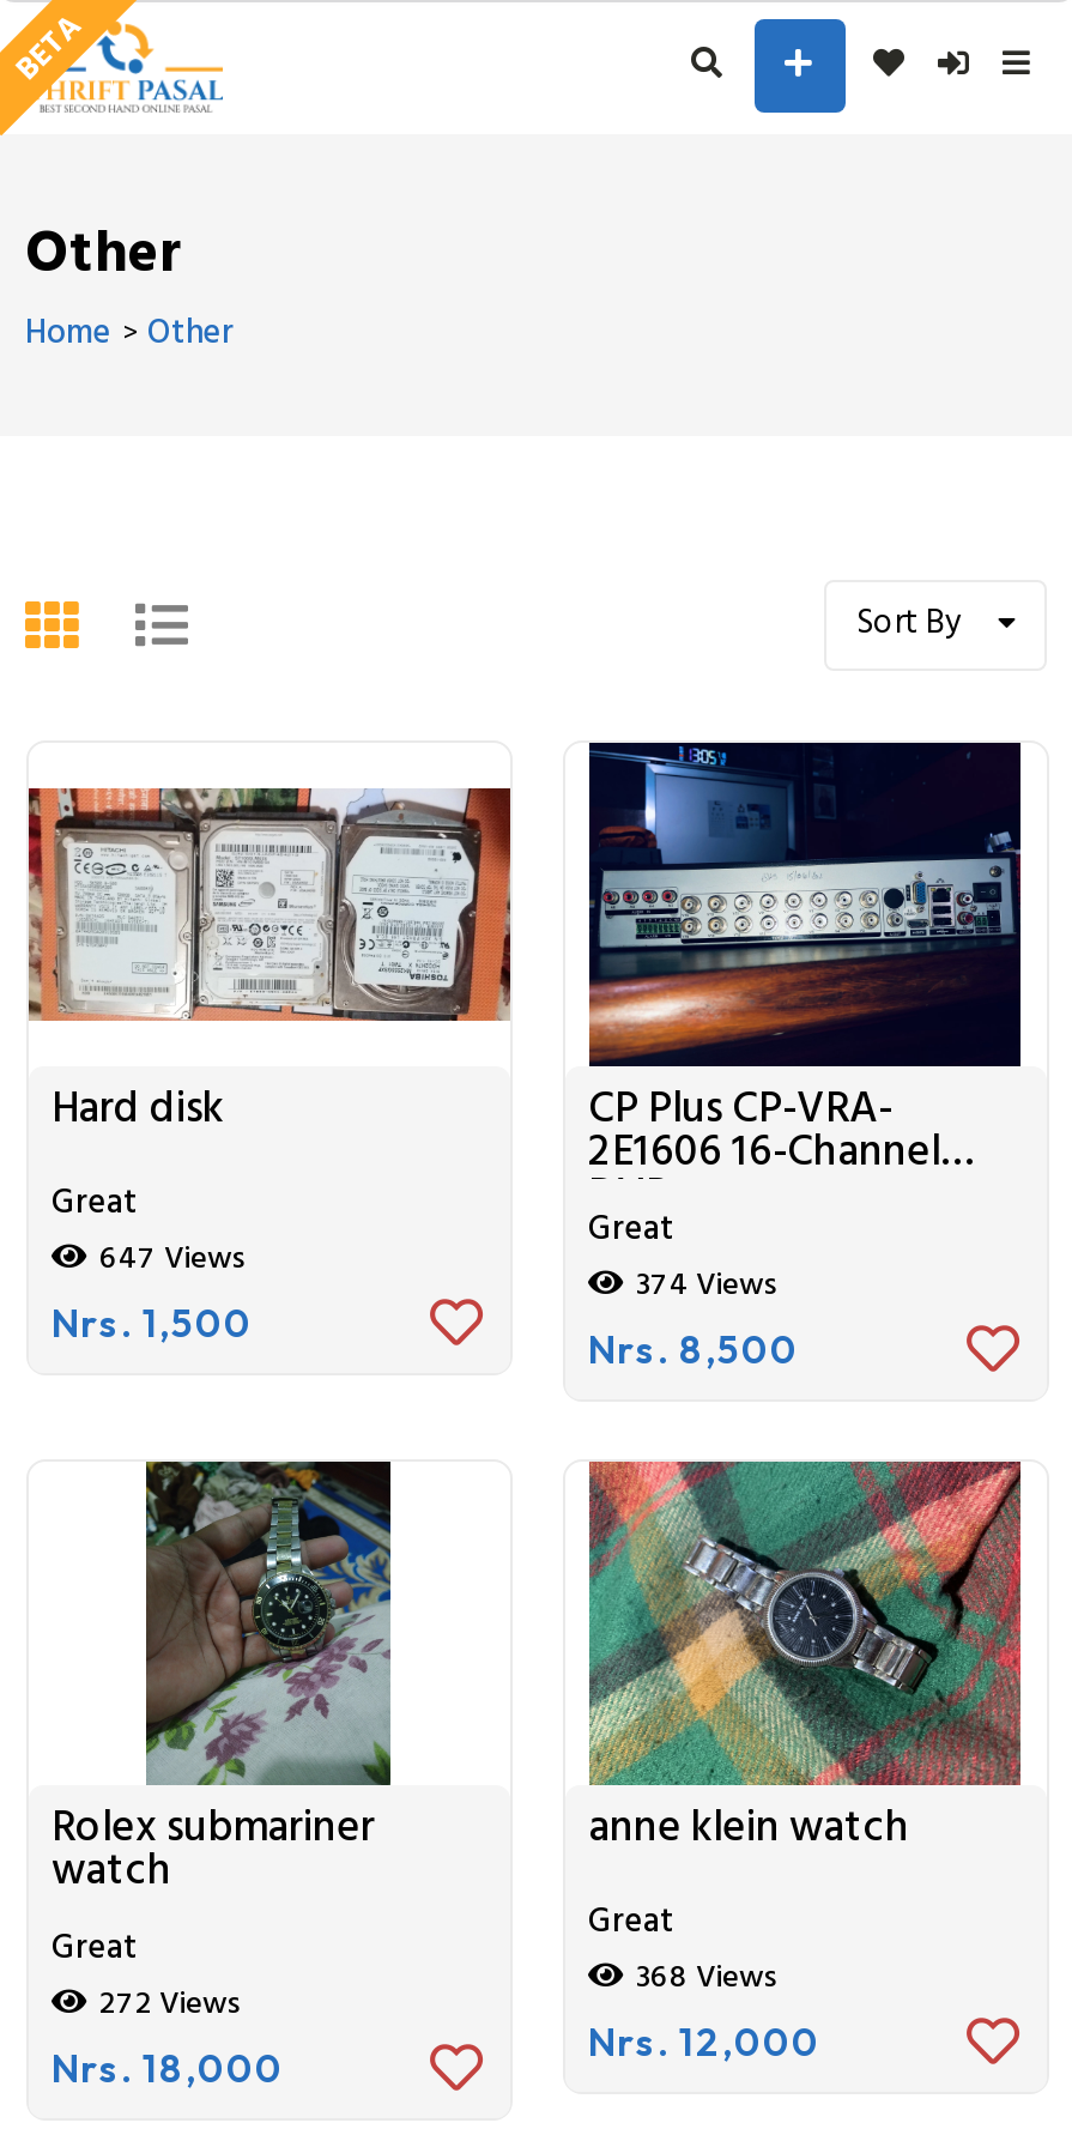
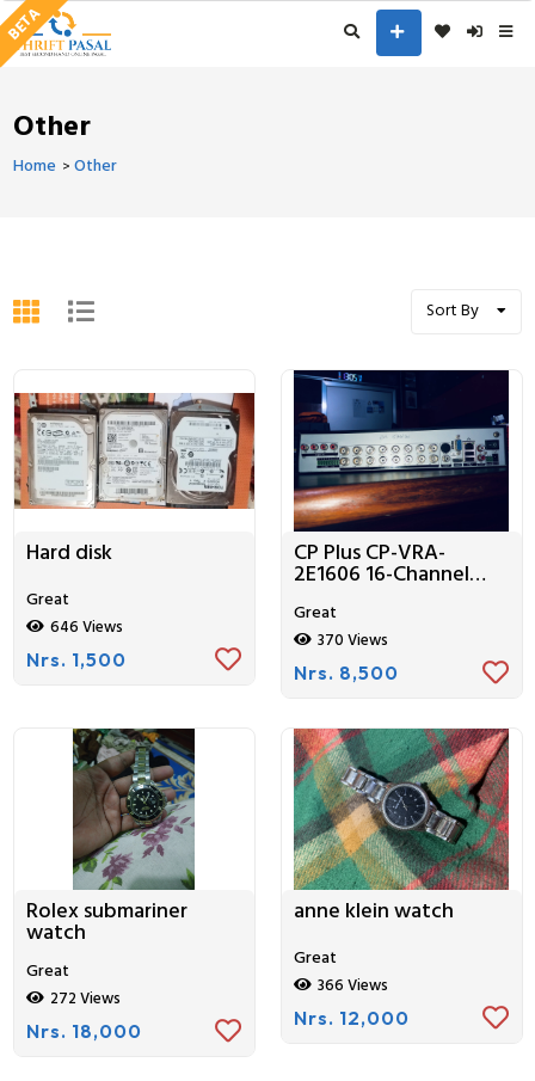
[92,1234,246,1284] 647 Views -> [46,615,122,640] 646 Views
[629,1260,777,1311] 374 Views -> [313,628,388,653] 370 Views
[629,1953,777,2003] 368 Views -> [313,973,388,999] 366 Views

